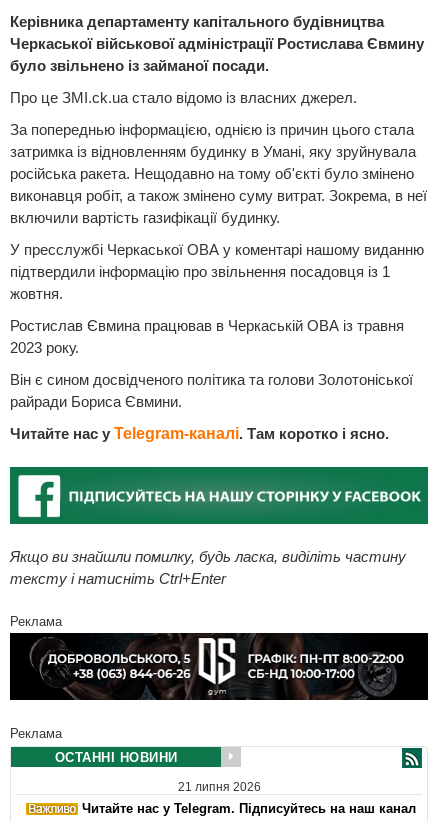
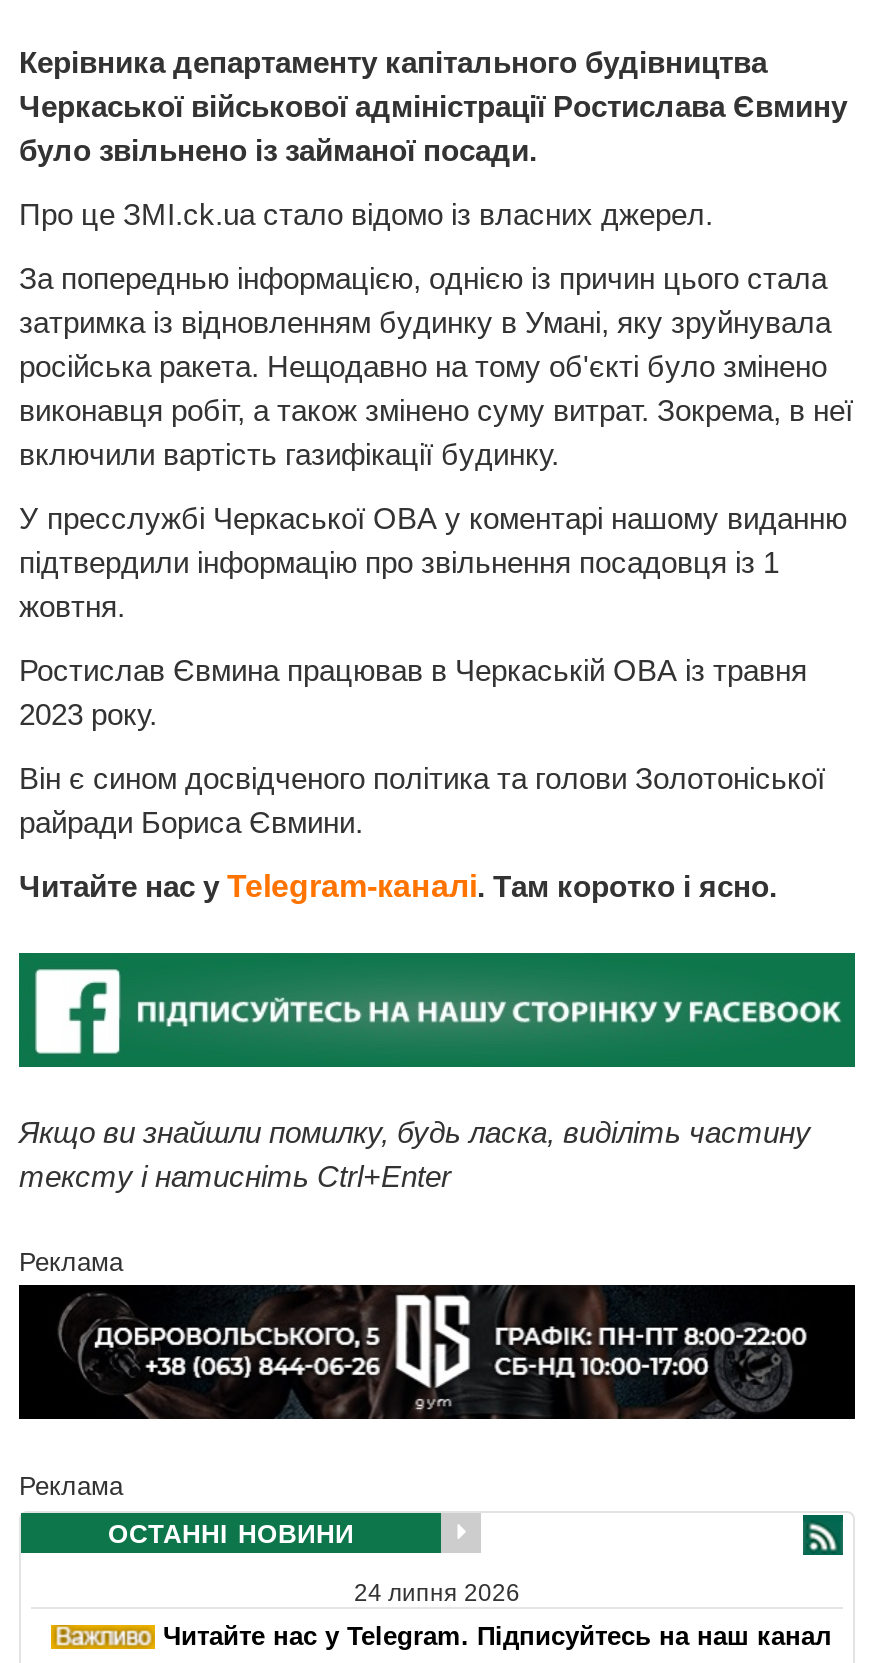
[177,780,260,794] 21 липня 2026 -> [354,1578,520,1606] 24 липня 2026

